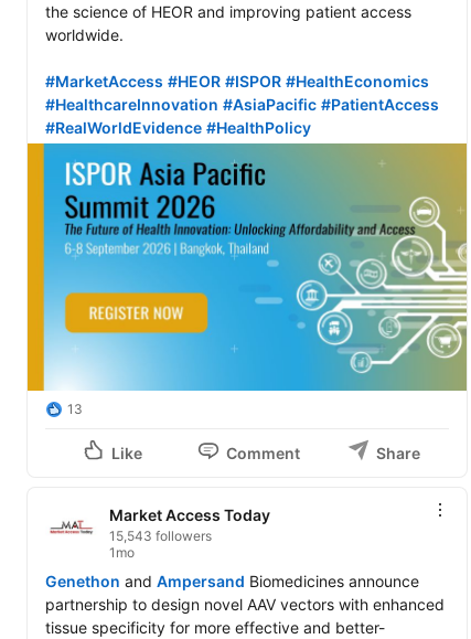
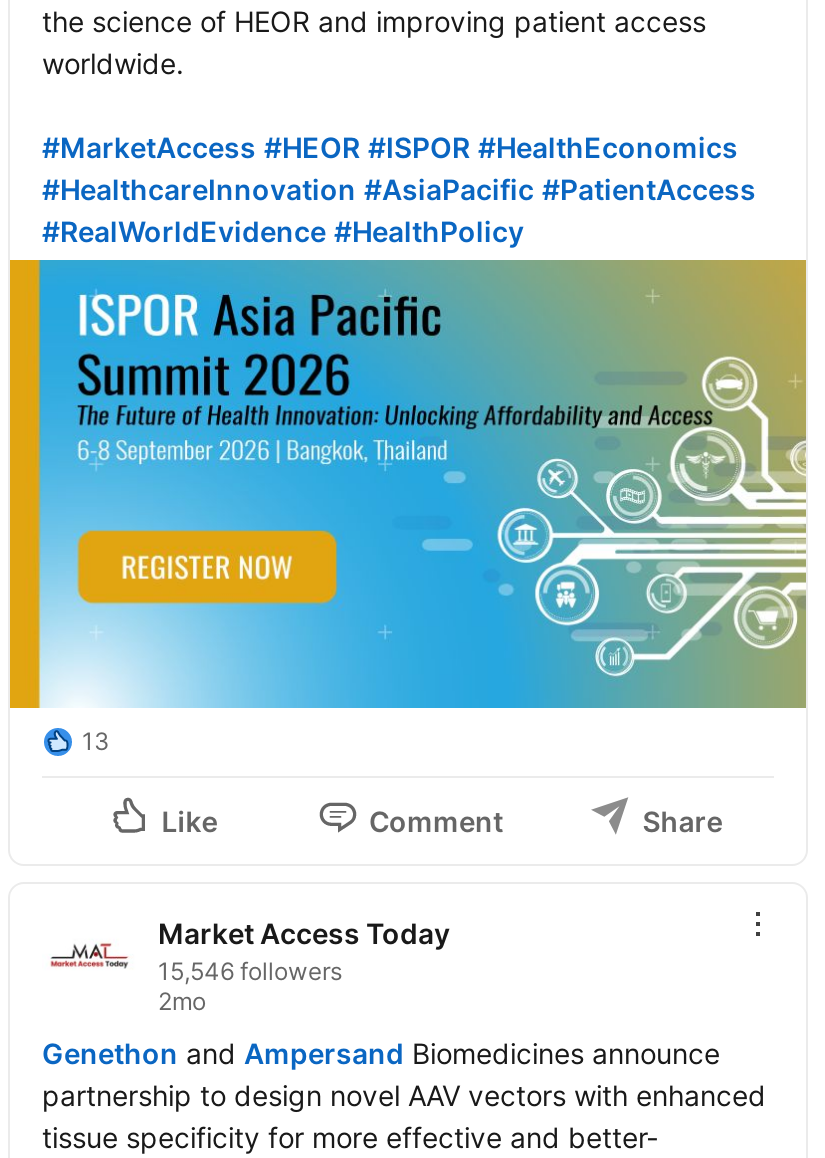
[109,527,212,561] 15,543 followers | 1mo -> [158,956,342,1016] 15,546 followers | 2mo

